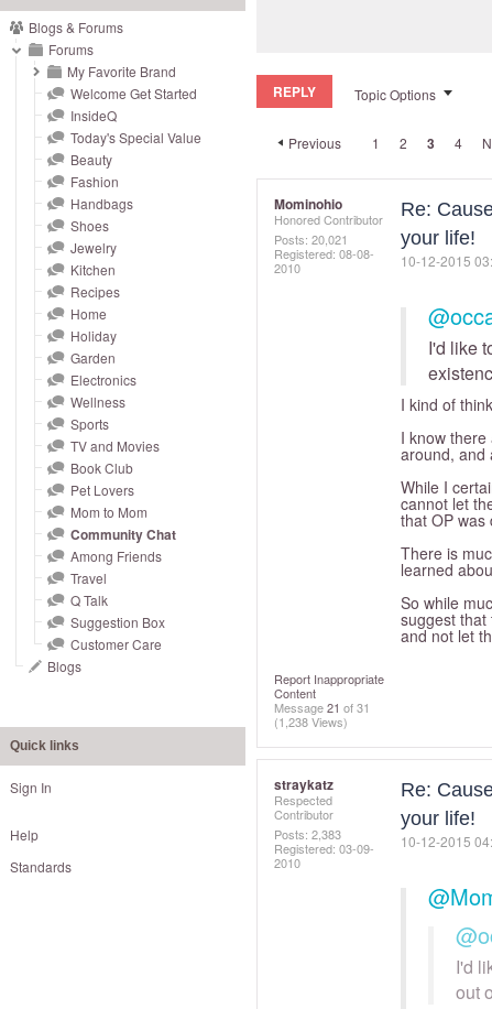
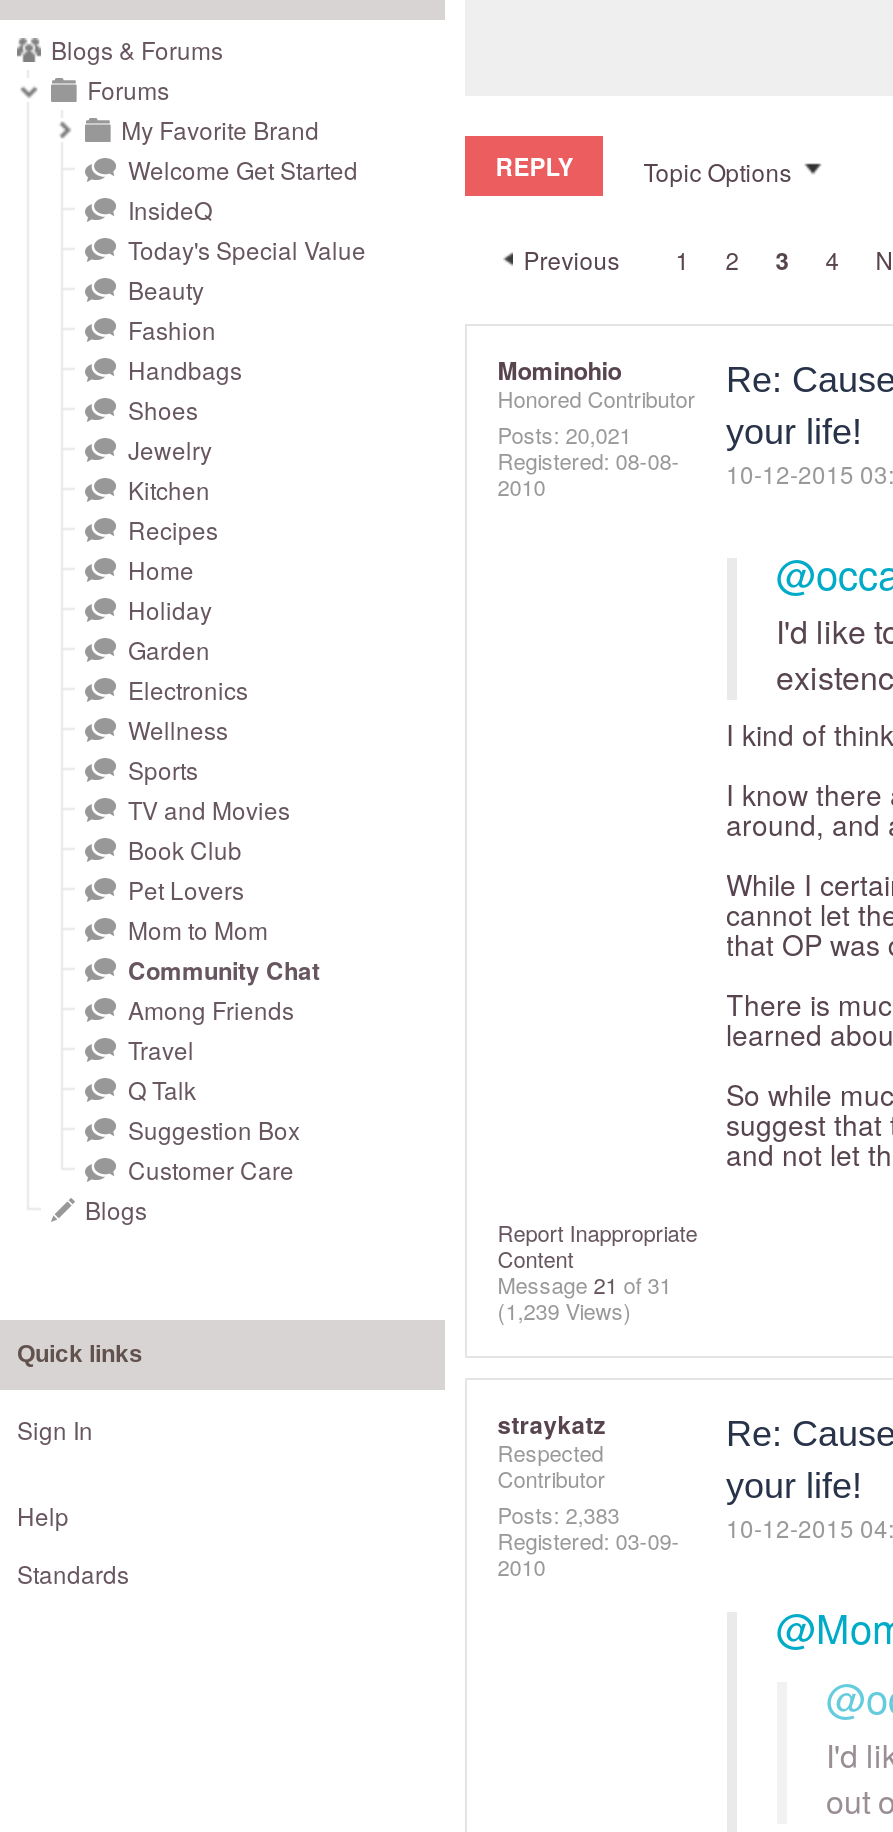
[274,713,348,730] (1,238 Views) -> [497,1294,631,1326] (1,239 Views)

